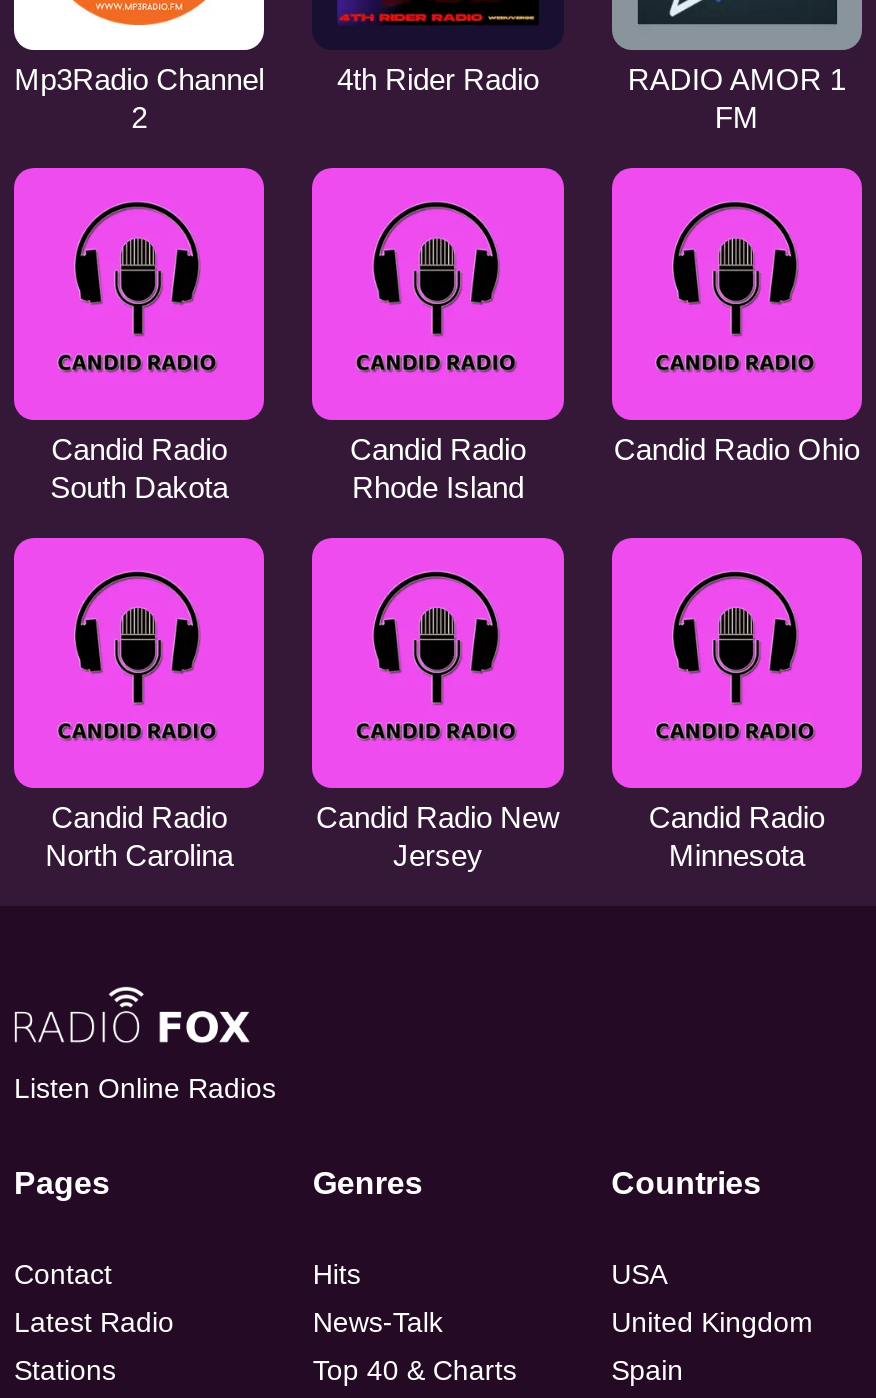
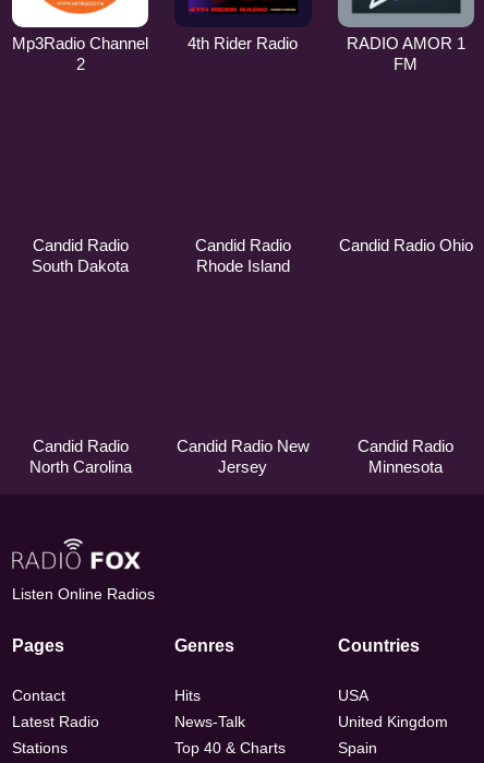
[12,166,266,422] [image] -> none
[310,166,566,422] [image] -> none
[610,166,864,422] [image] -> none
[12,536,266,790] [image] -> none
[310,536,566,790] [image] -> none
[610,536,864,790] [image] -> none

